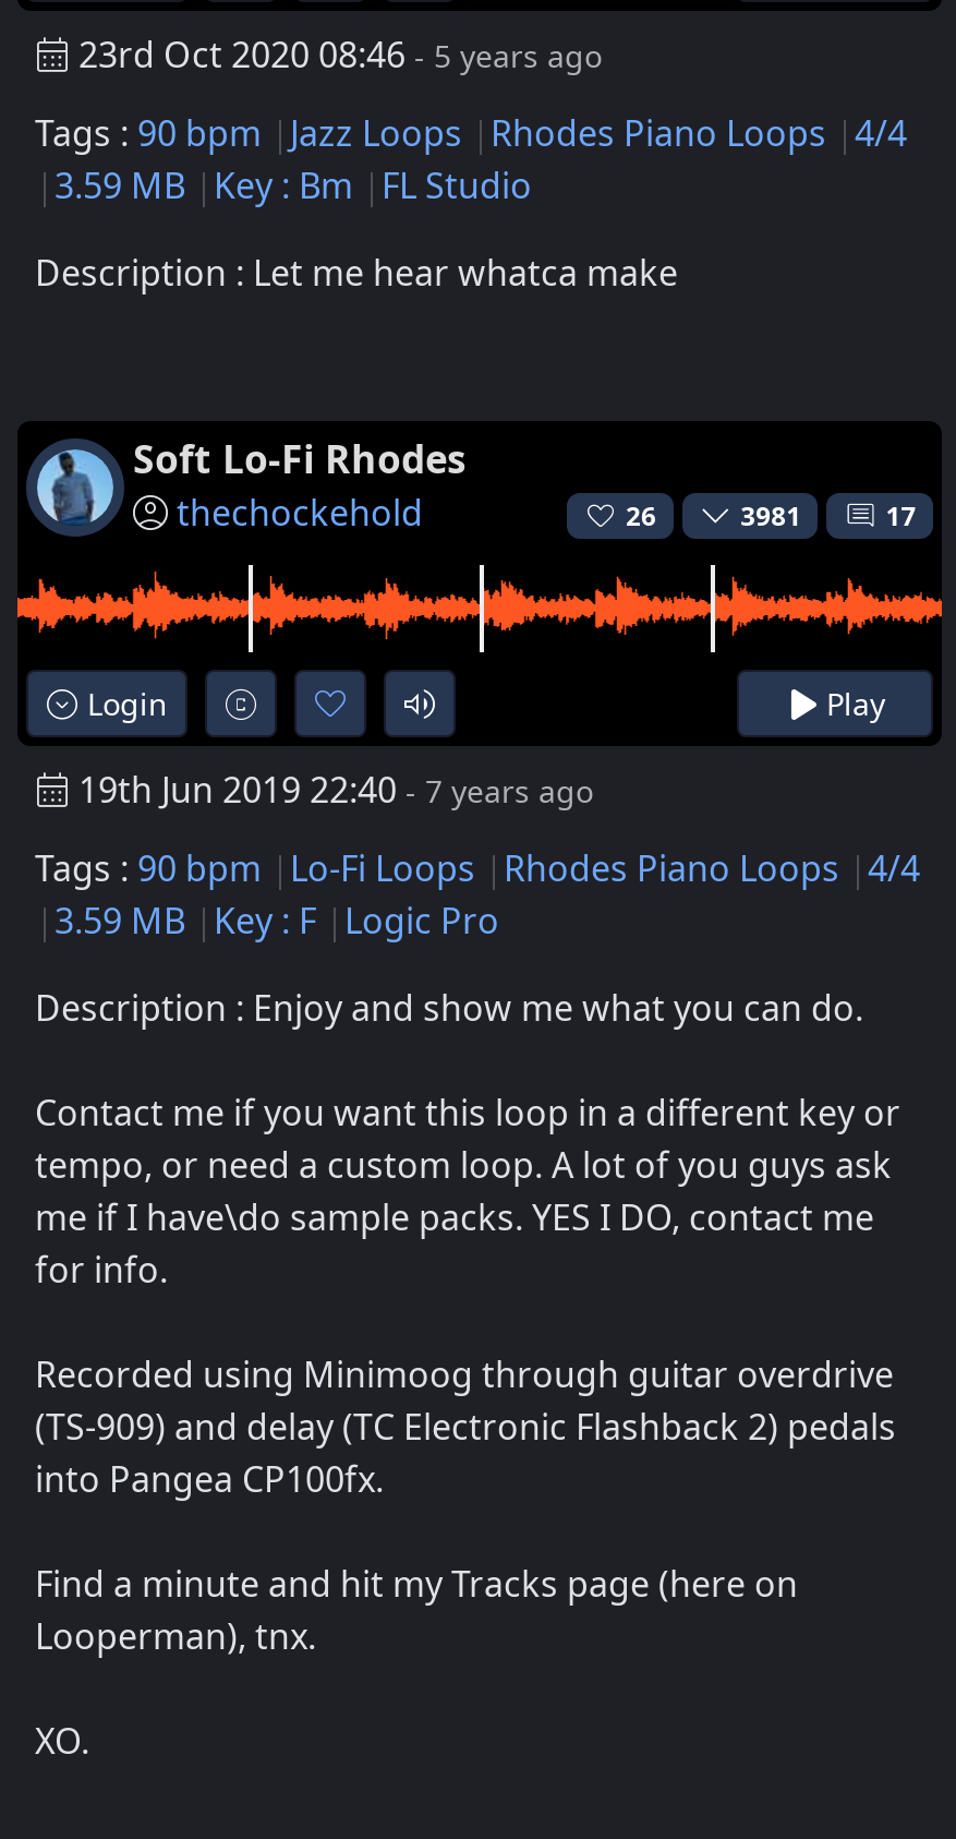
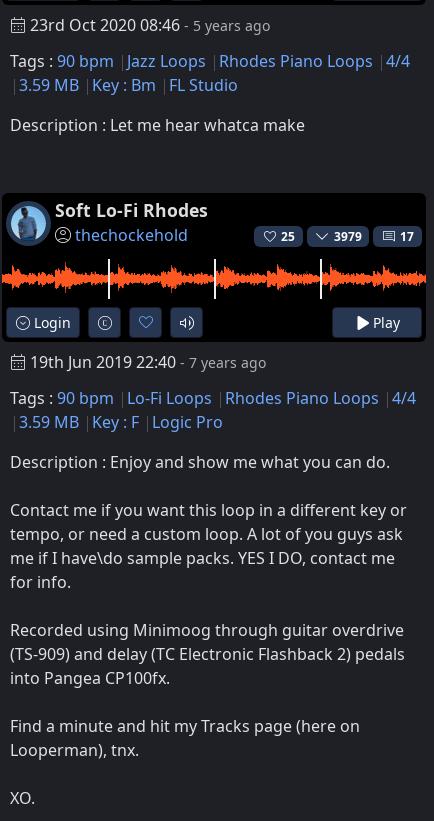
[626,497,656,534] 26 -> [281,228,295,245] 25
[740,497,801,534] 3981 -> [334,228,362,245] 3979

